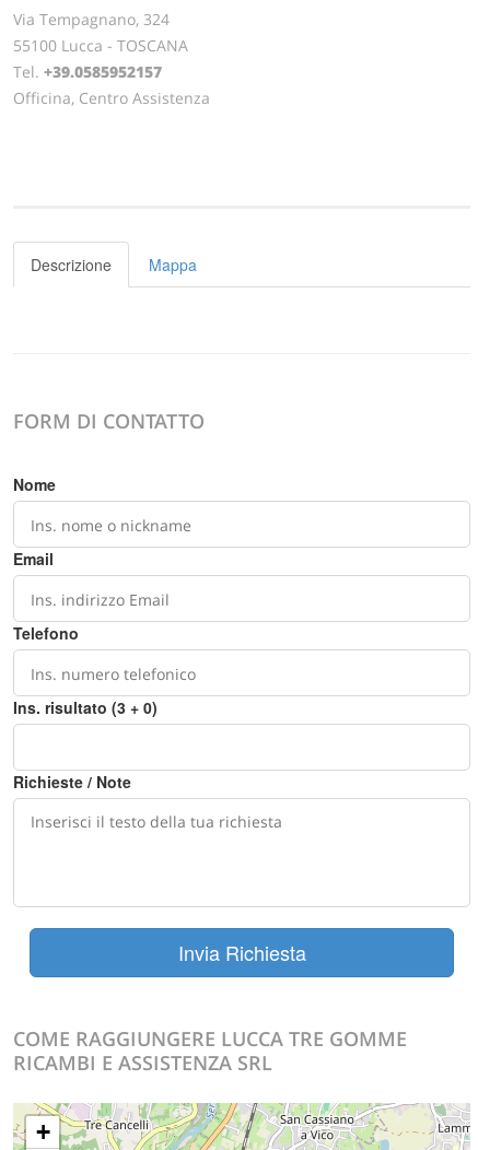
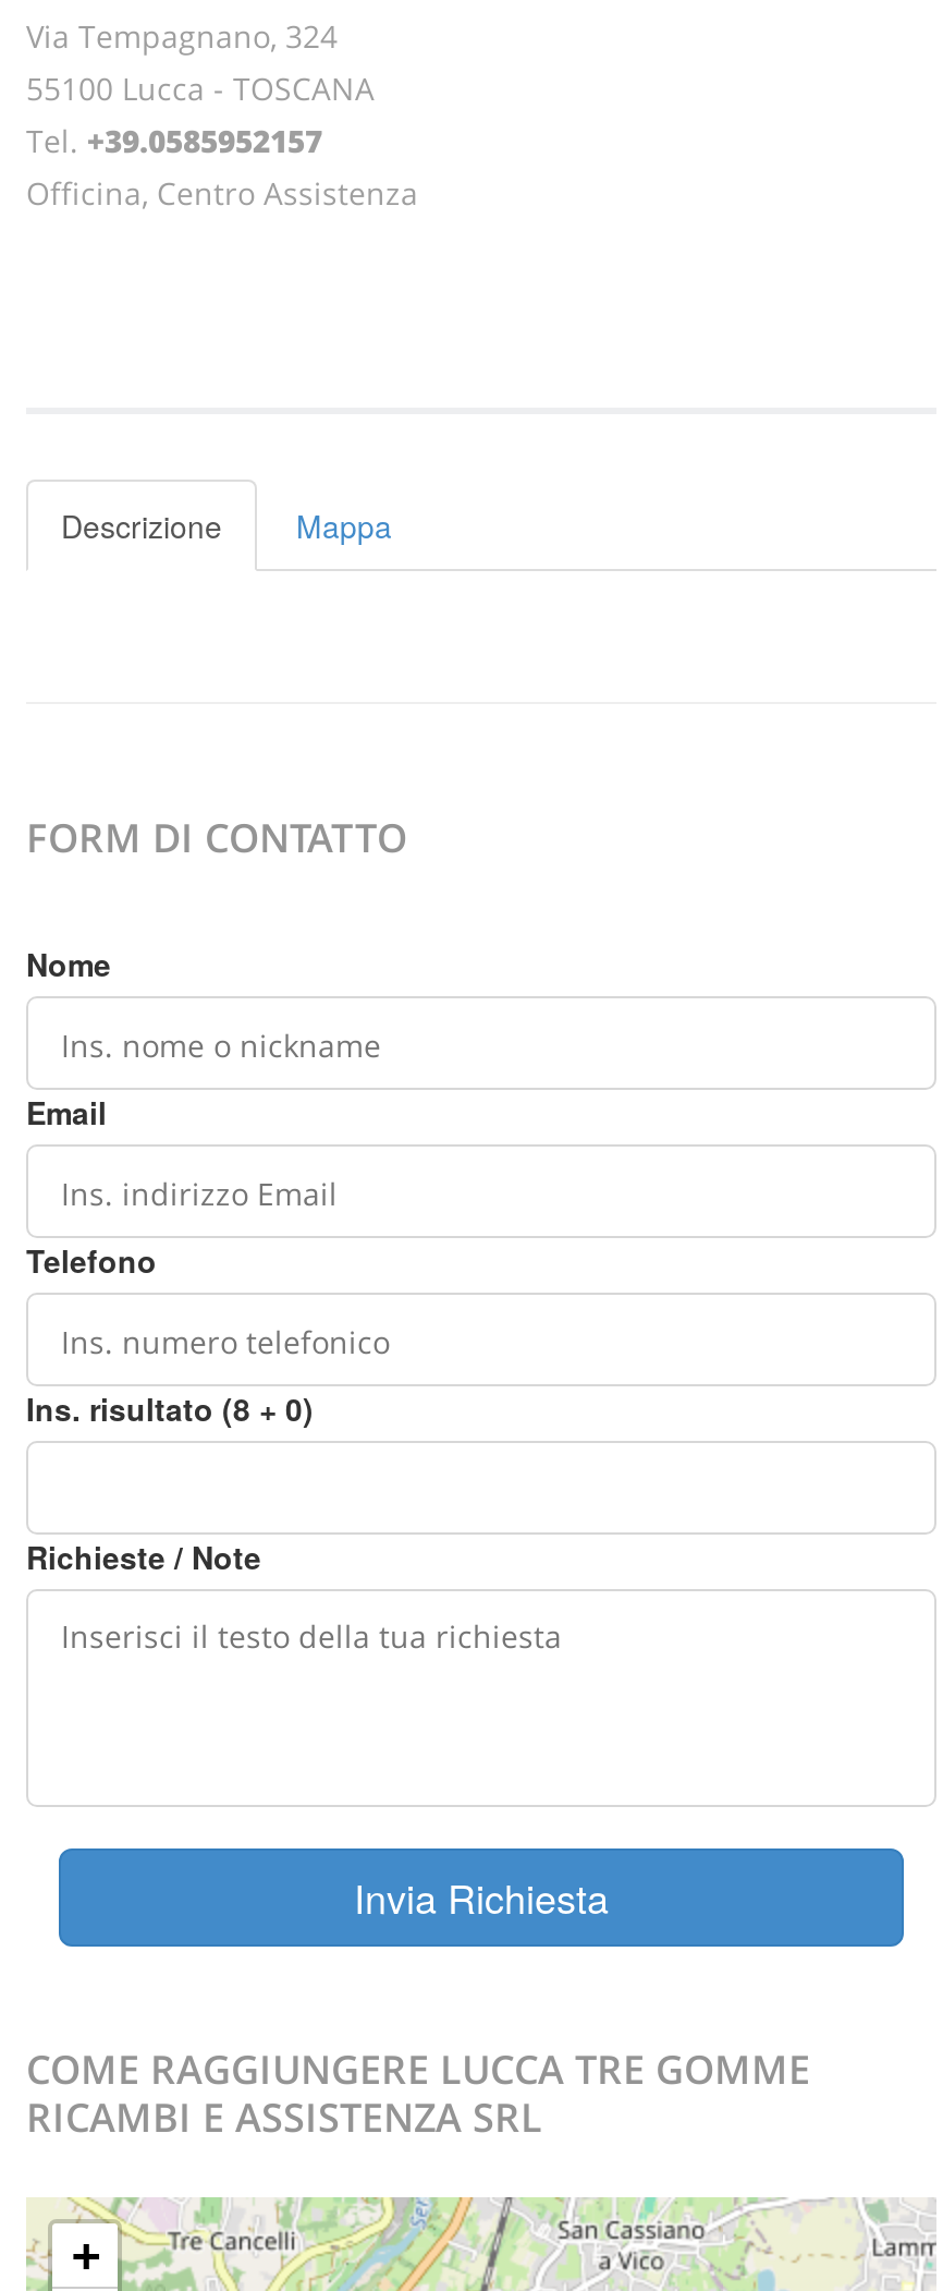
[13,696,158,718] Ins. risultato (3 + 0) -> [26,1386,314,1430] Ins. risultato (8 + 0)

